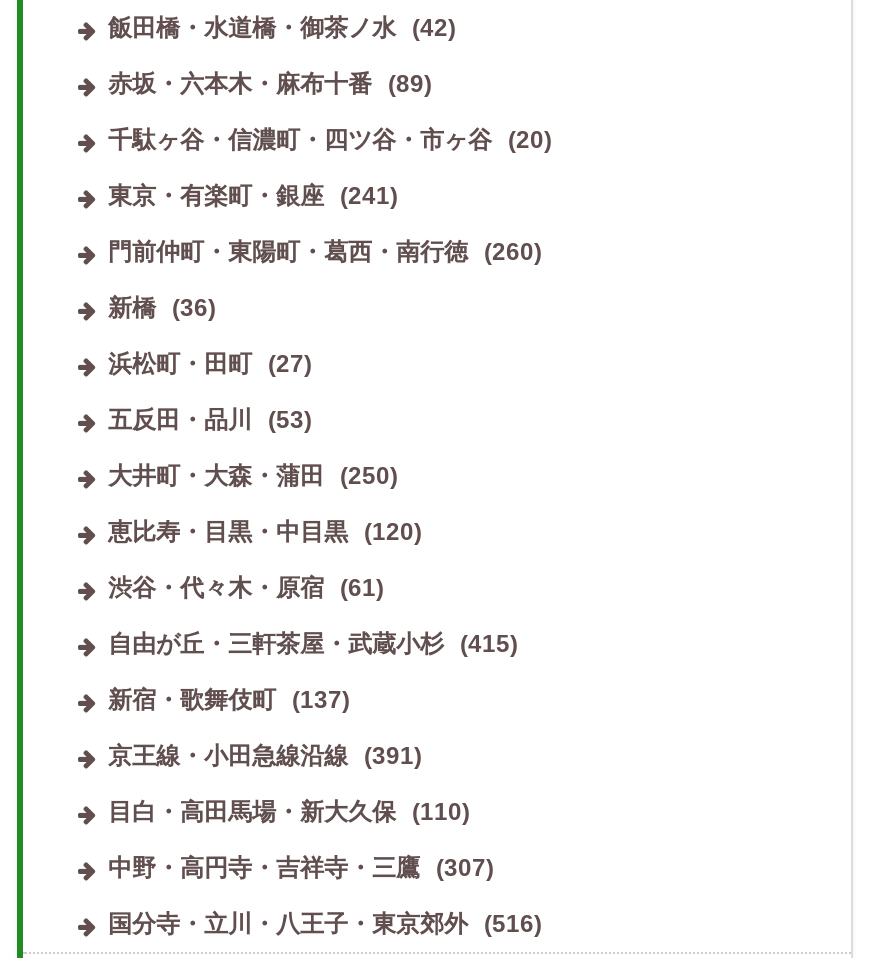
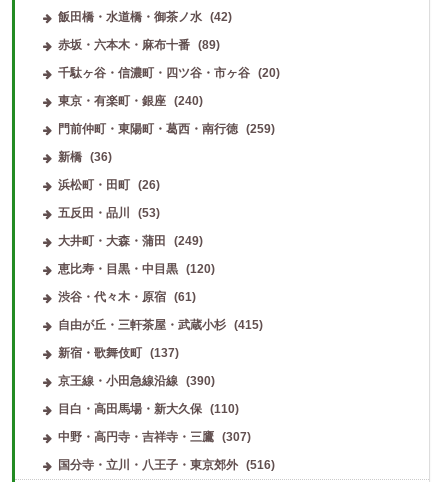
[108,182,398,210] 東京・有楽町・銀座 (241) -> [57,94,202,108] 東京・有楽町・銀座 (240)
[108,238,542,266] 門前仲町・東陽町・葛西・南行徳 (260) -> [57,122,274,136] 門前仲町・東陽町・葛西・南行徳 (259)
[108,350,312,378] 浜松町・田町 (27) -> [57,178,159,192] 浜松町・田町 (26)
[108,462,398,490] 大井町・大森・蒲田 (250) -> [57,234,202,248] 大井町・大森・蒲田 (249)
[108,742,422,770] 京王線・小田急線沿線 (391) -> [57,374,214,388] 京王線・小田急線沿線 (390)

